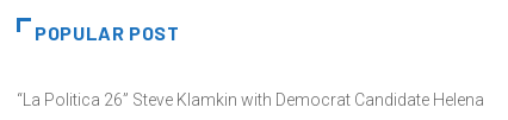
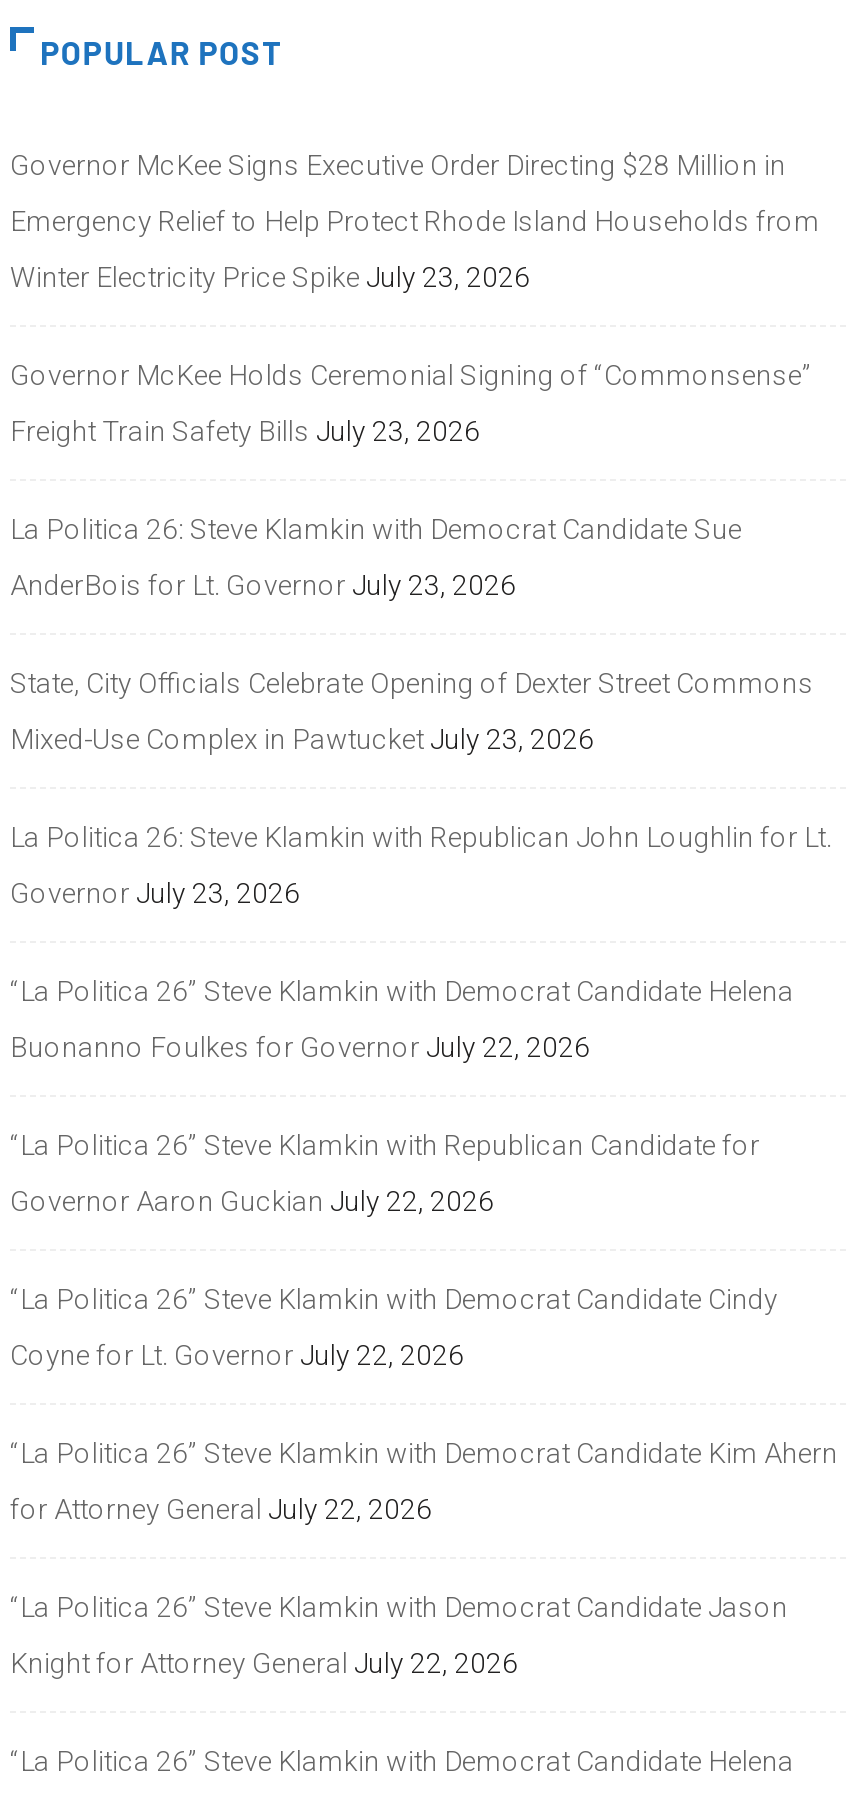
none -> [10,149,838,1679] Governor McKee Signs Executive Order Directing $28 Million in | Emergency Relief to Help Protect Rhode Island Households from | Winter Electricity Price Spike July 23, 2026 | Governor McKee Holds Ceremonial Signing of “Commonsense” | Freight Train Safety Bills July 23, 2026 | La Politica 26: Steve Klamkin with Democrat Candidate Sue | AnderBois for Lt. Governor July 23, 2026 | State, City Officials Celebrate Opening of Dexter Street Commons | Mixed-Use Complex in Pawtucket July 23, 2026 | La Politica 26: Steve Klamkin with Republican John Loughlin for Lt. | Governor July 23, 2026 | “La Politica 26” Steve Klamkin with Democrat Candidate Helena | Buonanno Foulkes for Governor July 22, 2026 | “La Politica 26” Steve Klamkin with Republican Candidate for | Governor Aaron Guckian July 22, 2026 | “La Politica 26” Steve Klamkin with Democrat Candidate Cindy | Coyne for Lt. Governor July 22, 2026 | “La Politica 26” Steve Klamkin with Democrat Candidate Kim Ahern | for Attorney General July 22, 2026 | “La Politica 26” Steve Klamkin with Democrat Candidate Jason | Knight for Attorney General July 22, 2026

